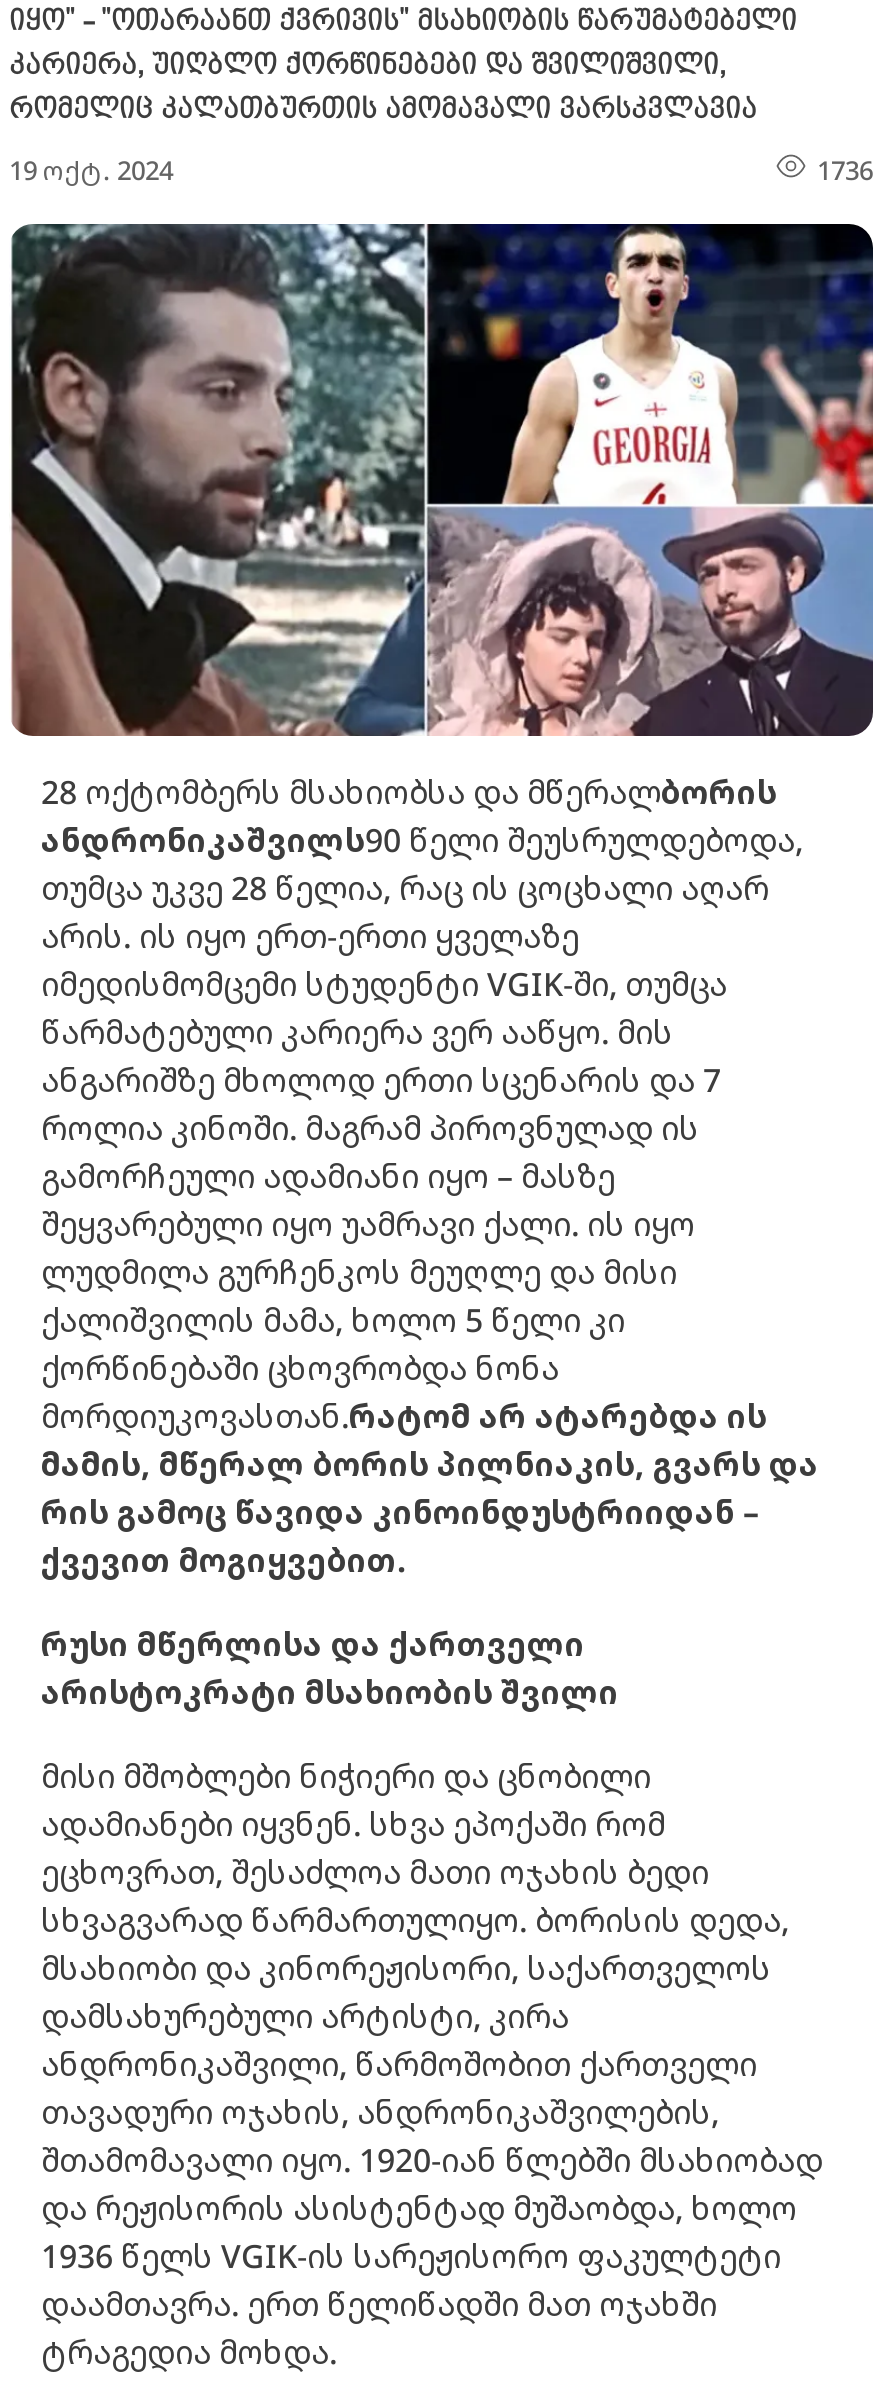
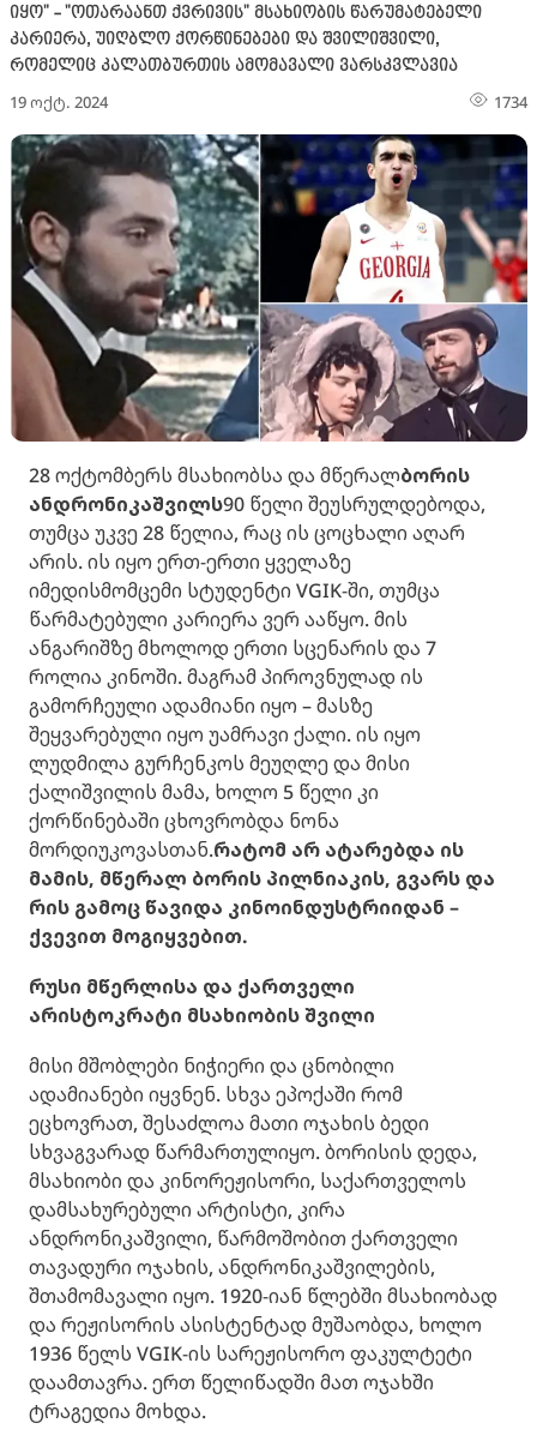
[817,152,873,188] 1736 -> [494,91,527,113] 1734

